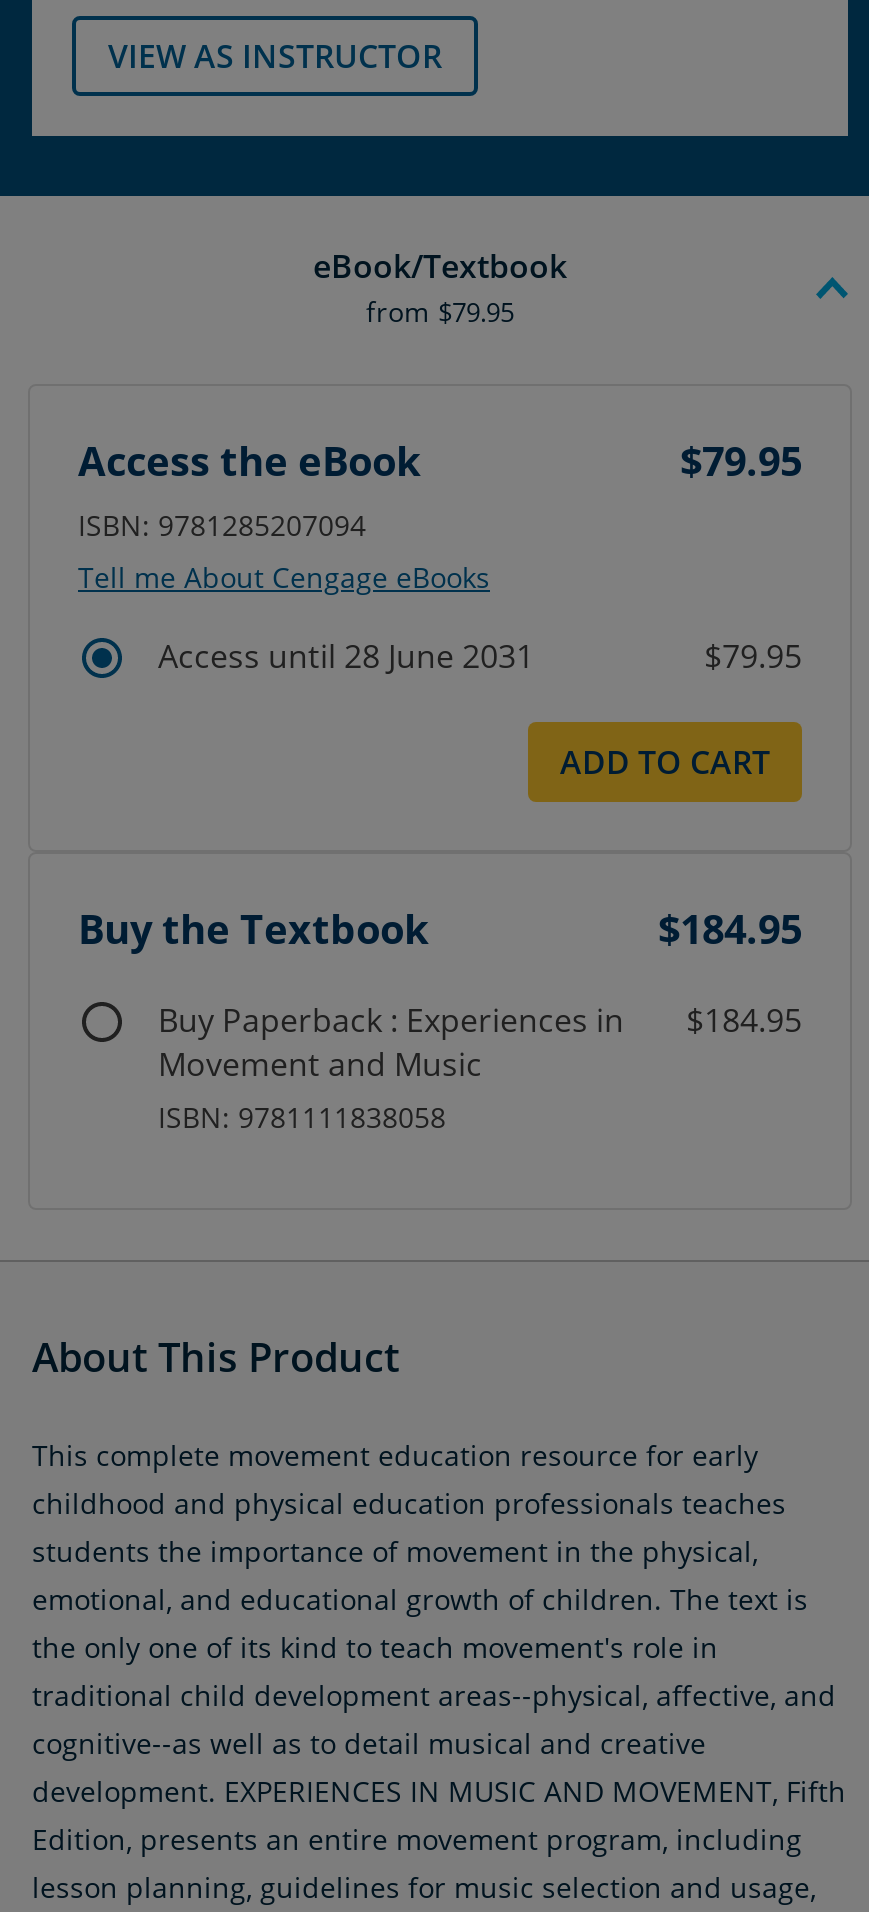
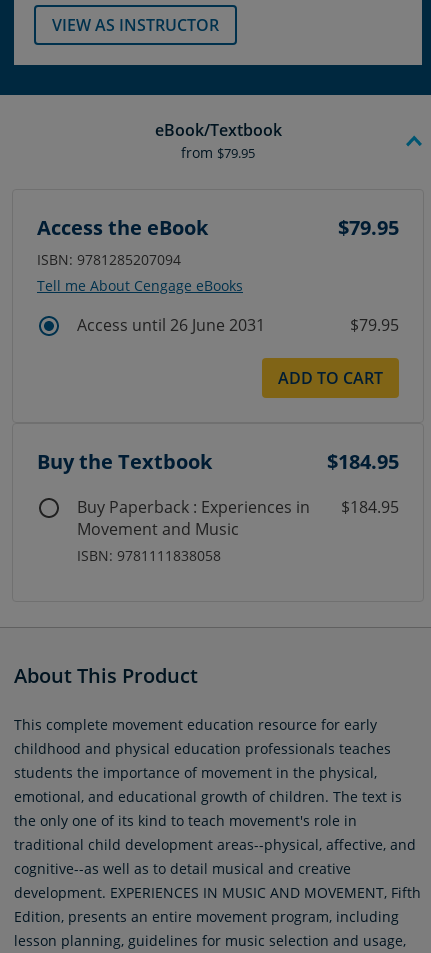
[158,633,534,677] Access until 28 June 2031 -> [77,314,265,336] Access until 26 June 2031

